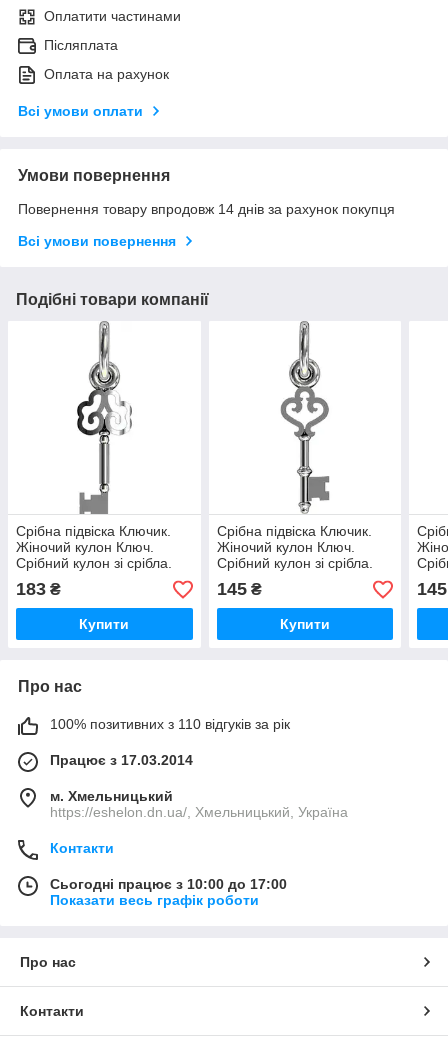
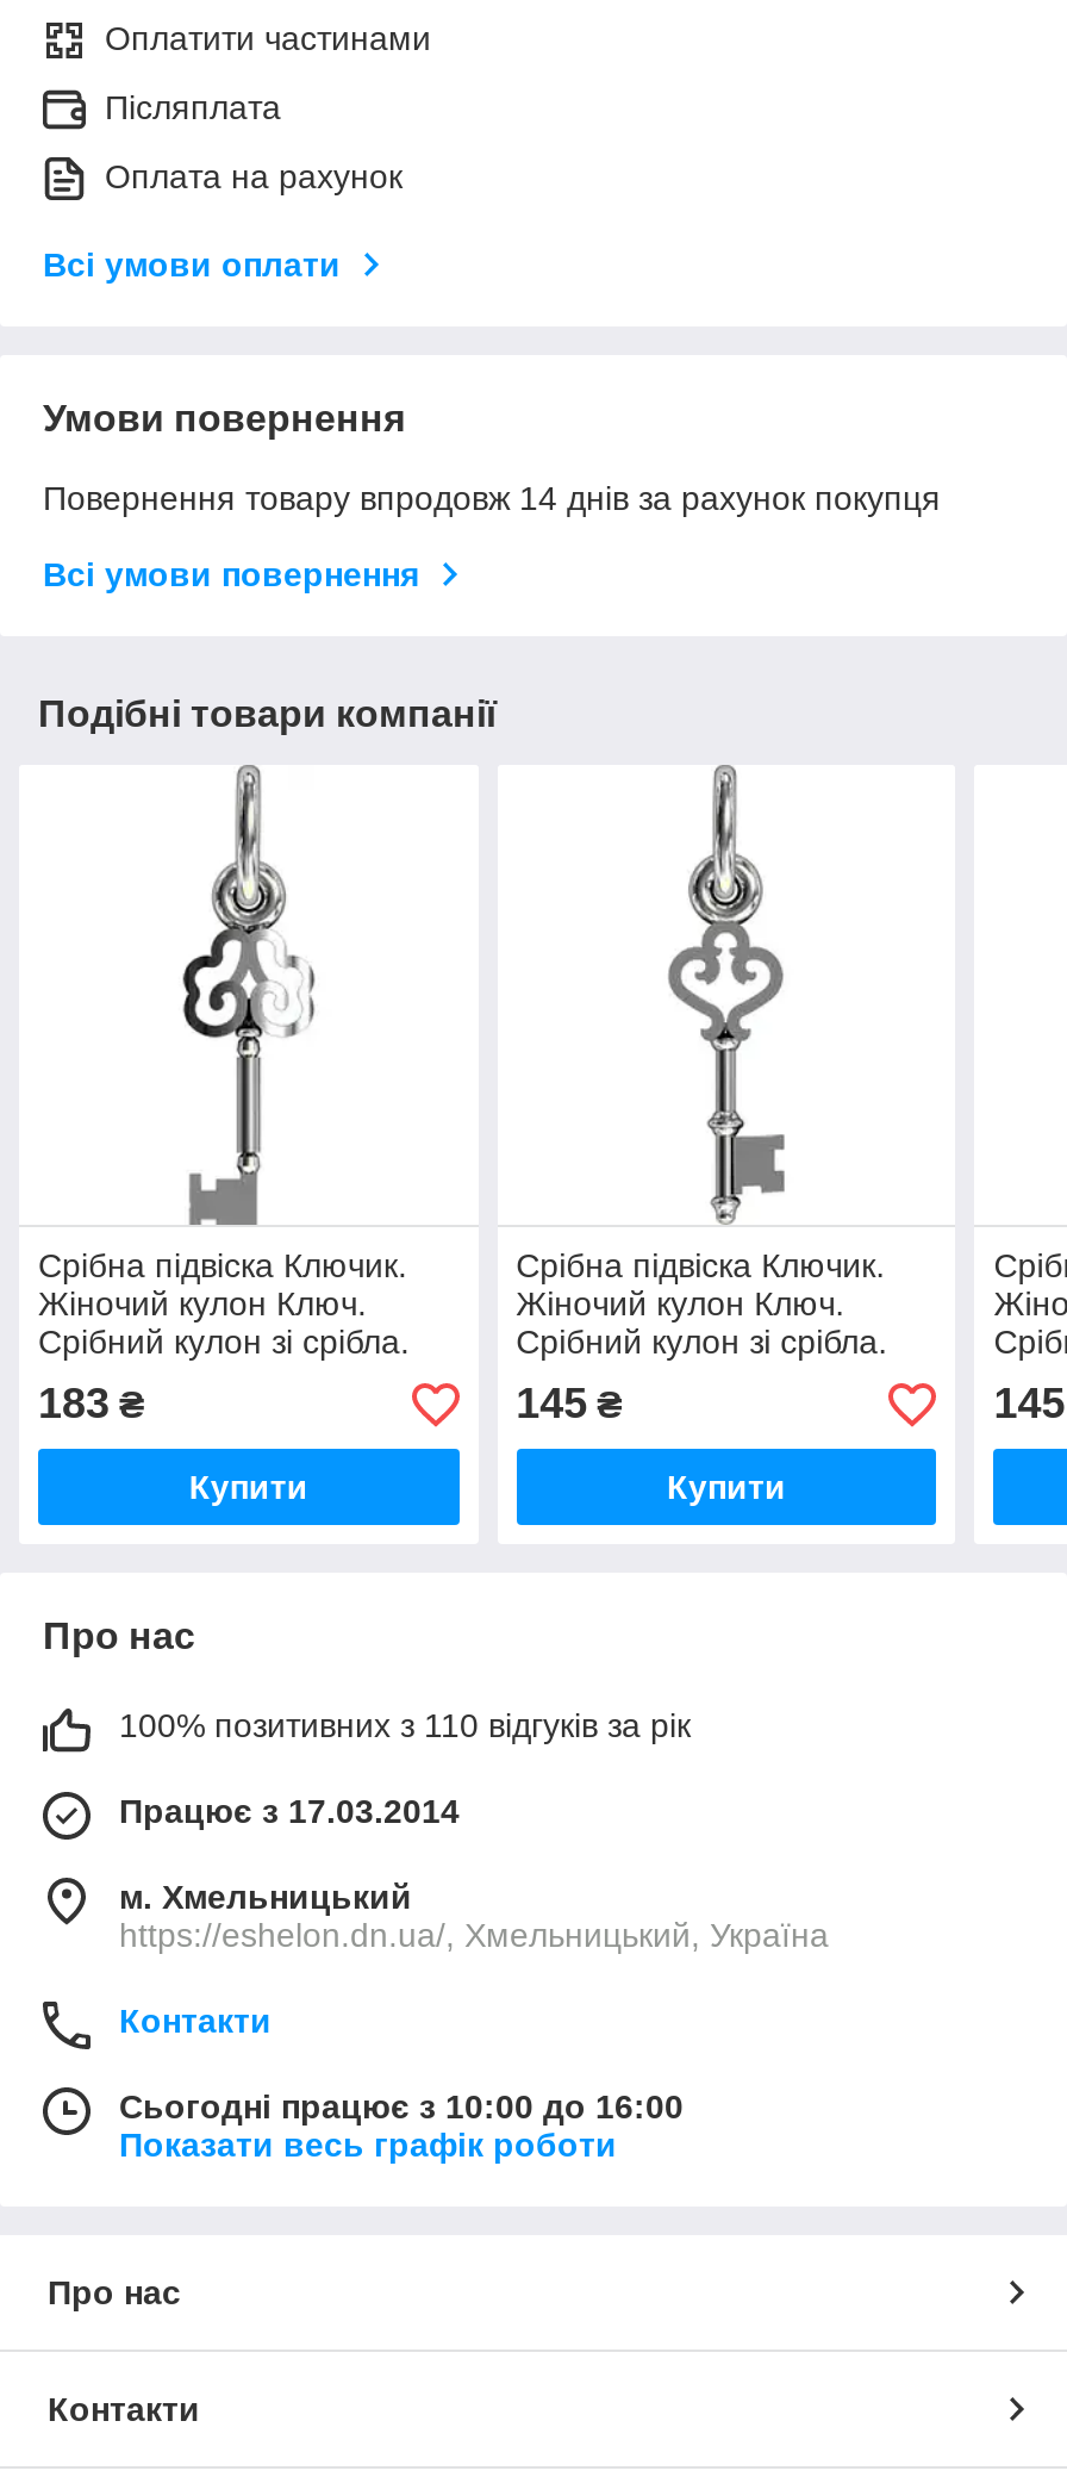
[50,876,287,892] Сьогодні працює з 10:00 до 17:00 -> [119,2088,684,2126] Сьогодні працює з 10:00 до 16:00

